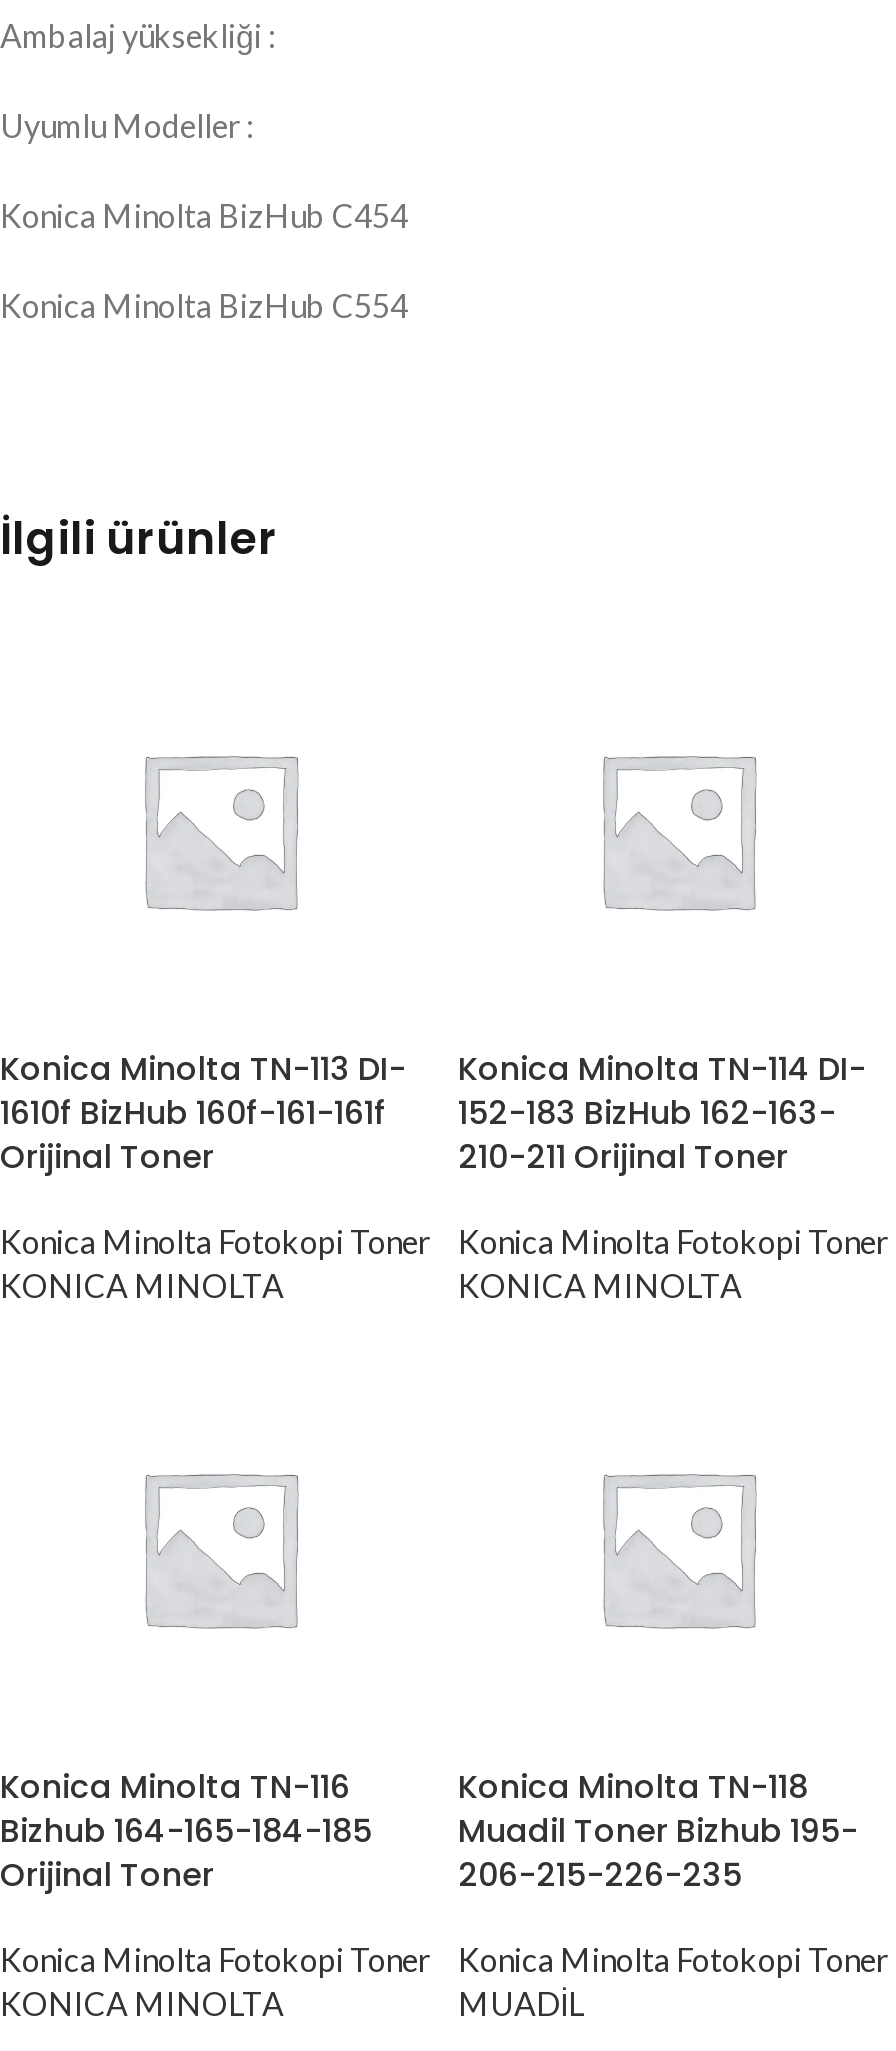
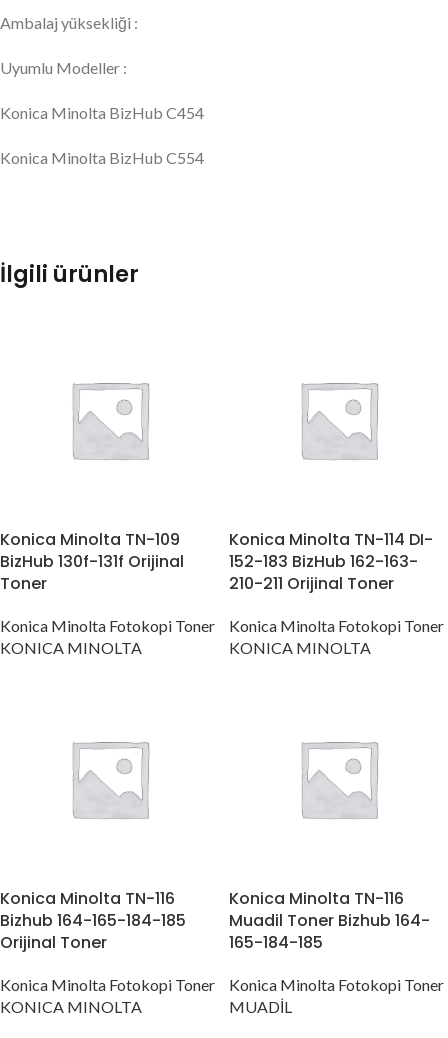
[0,1046,406,1180] Konica Minolta TN-113 DI- | 1610f BizHub 160f-161-161f | Orijinal Toner -> [0,528,184,595] Konica Minolta TN-109 | BizHub 130f-131f Orijinal | Toner
[458,1764,808,1810] Konica Minolta TN-118 -> [229,887,404,910] Konica Minolta TN-116
[458,1808,858,1854] Muadil Toner Bizhub 195- -> [229,909,430,932] Muadil Toner Bizhub 164-
[458,1852,742,1898] 206-215-226-235 -> [229,931,323,954] 165-184-185

